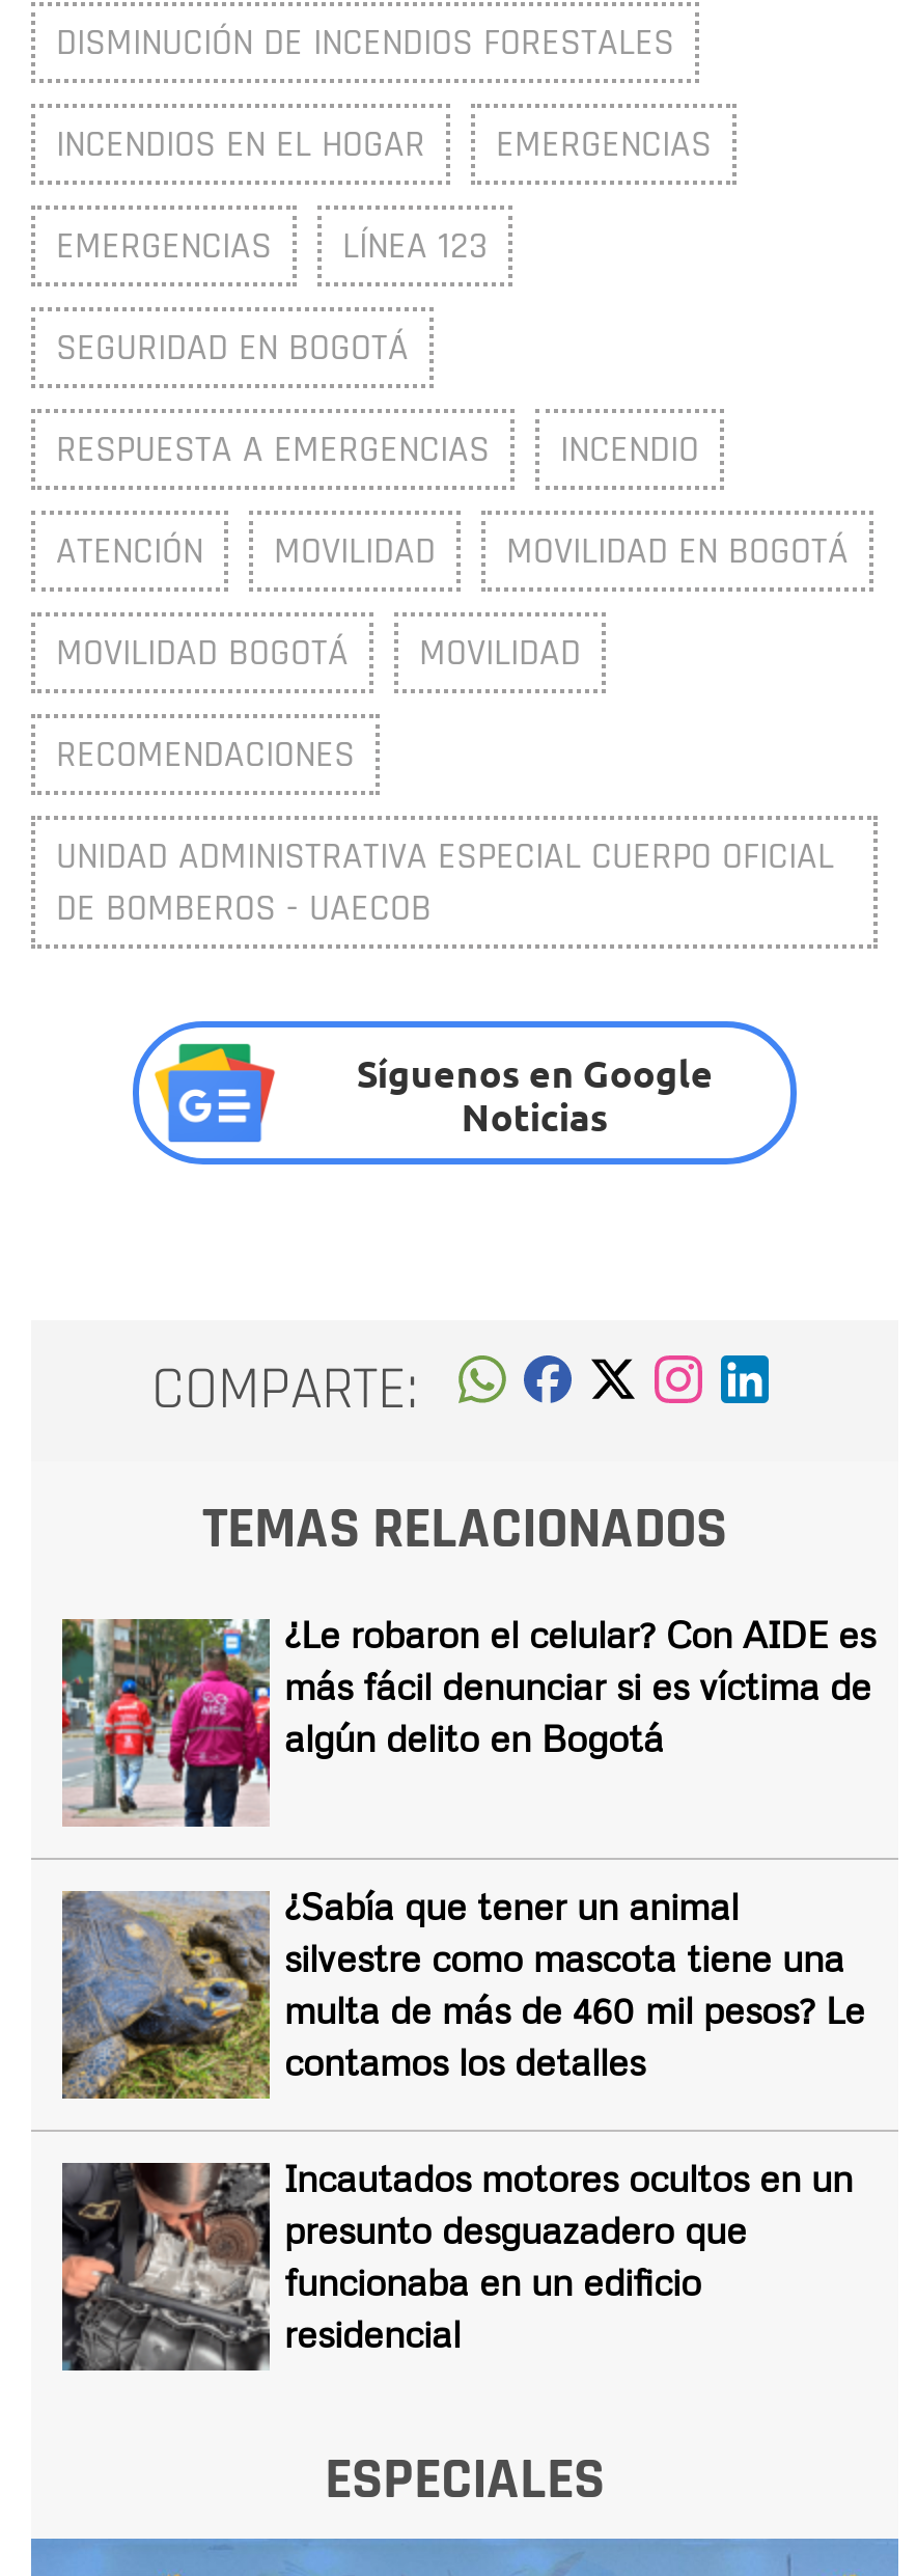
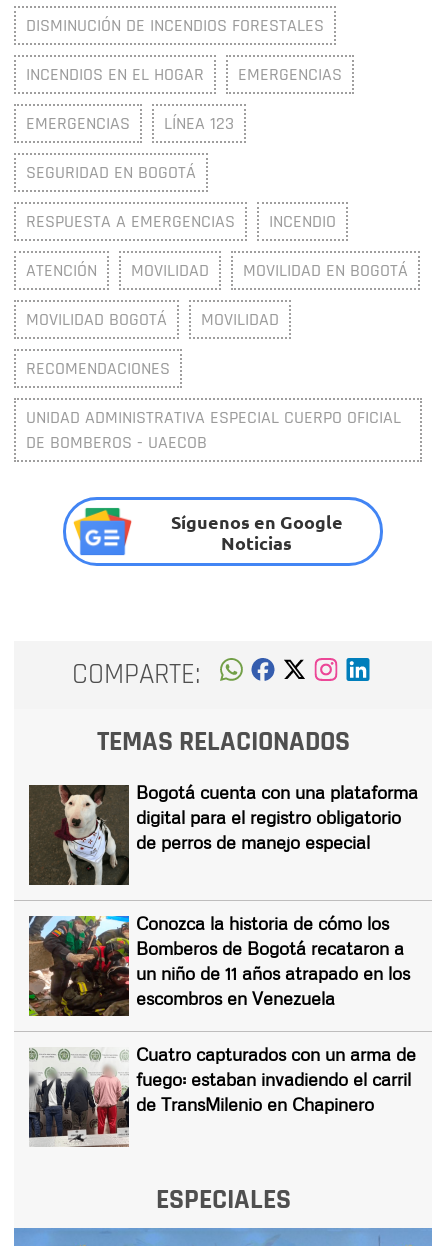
[60,1610,876,1829] [image] | ¿Le robaron el celular? Con AIDE es | más fácil denunciar si es víctima de | algún delito en Bogotá -> [28,781,418,886] [image] | Bogotá cuenta con una plataforma | digital para el registro obligatorio | de perros de manejo especial
[60,1882,865,2101] [image] | ¿Sabía que tener un animal | silvestre como mascota tiene una | multa de más de 460 mil pesos? Le | contamos los detalles -> [28,912,410,1017] [image] | Conozca la historia de cómo los | Bomberos de Bogotá recataron a | un niño de 11 años atrapado en los | escombros en Venezuela
[60,2154,853,2373] [image] | Incautados motores ocultos en un | presunto desguazadero que | funcionaba en un edificio | residencial -> [28,1043,416,1148] [image] | Cuatro capturados con un arma de | fuego: estaban invadiendo el carril | de TransMilenio en Chapinero

